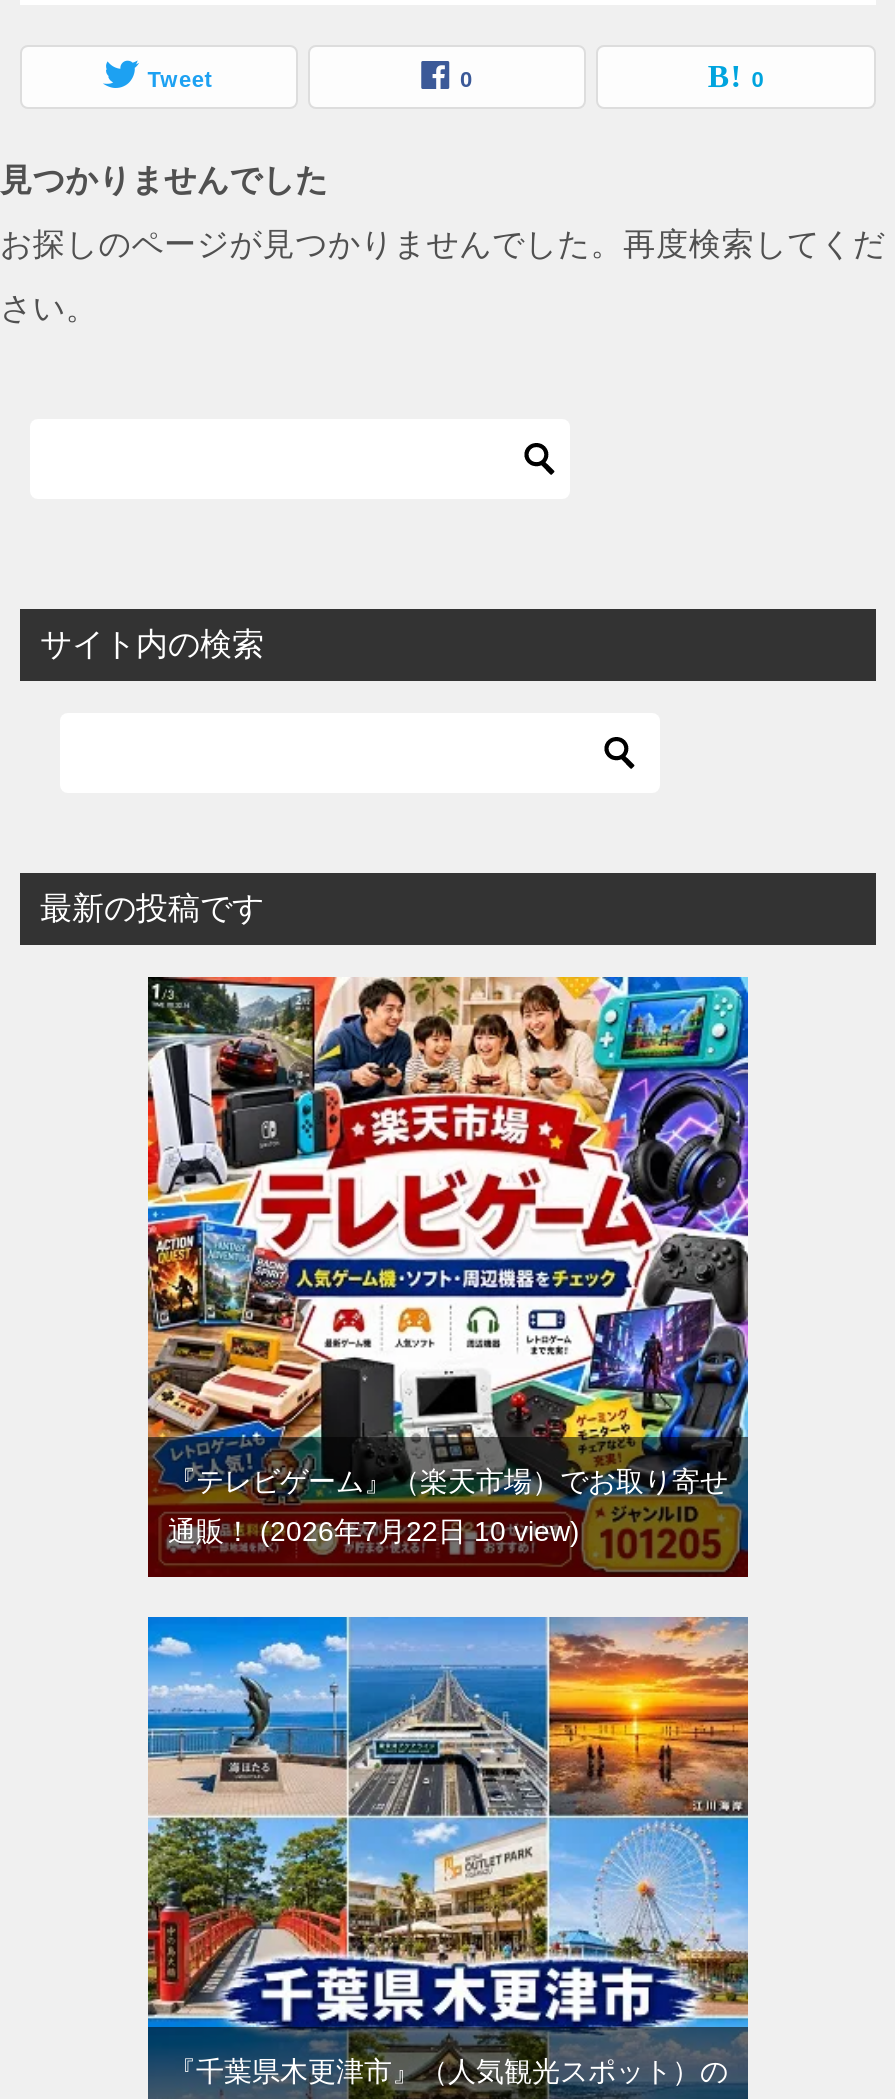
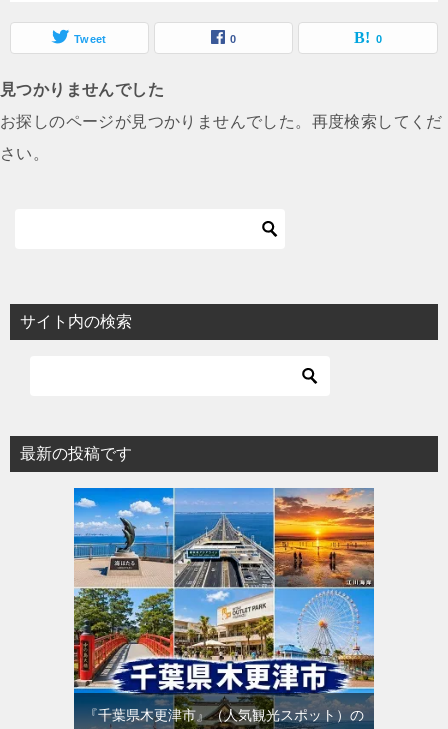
[146,975,750,1547] [image] | 『テレビゲーム』（楽天市場）でお取り寄せ | 通販！ 2026年7月22日 10 view -> none

